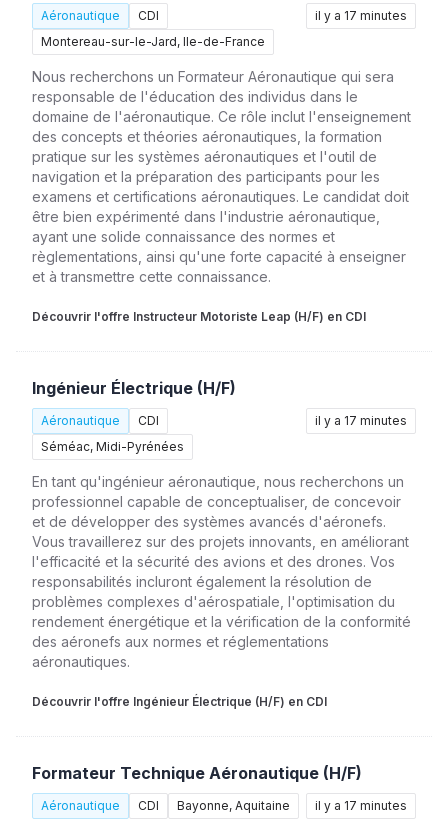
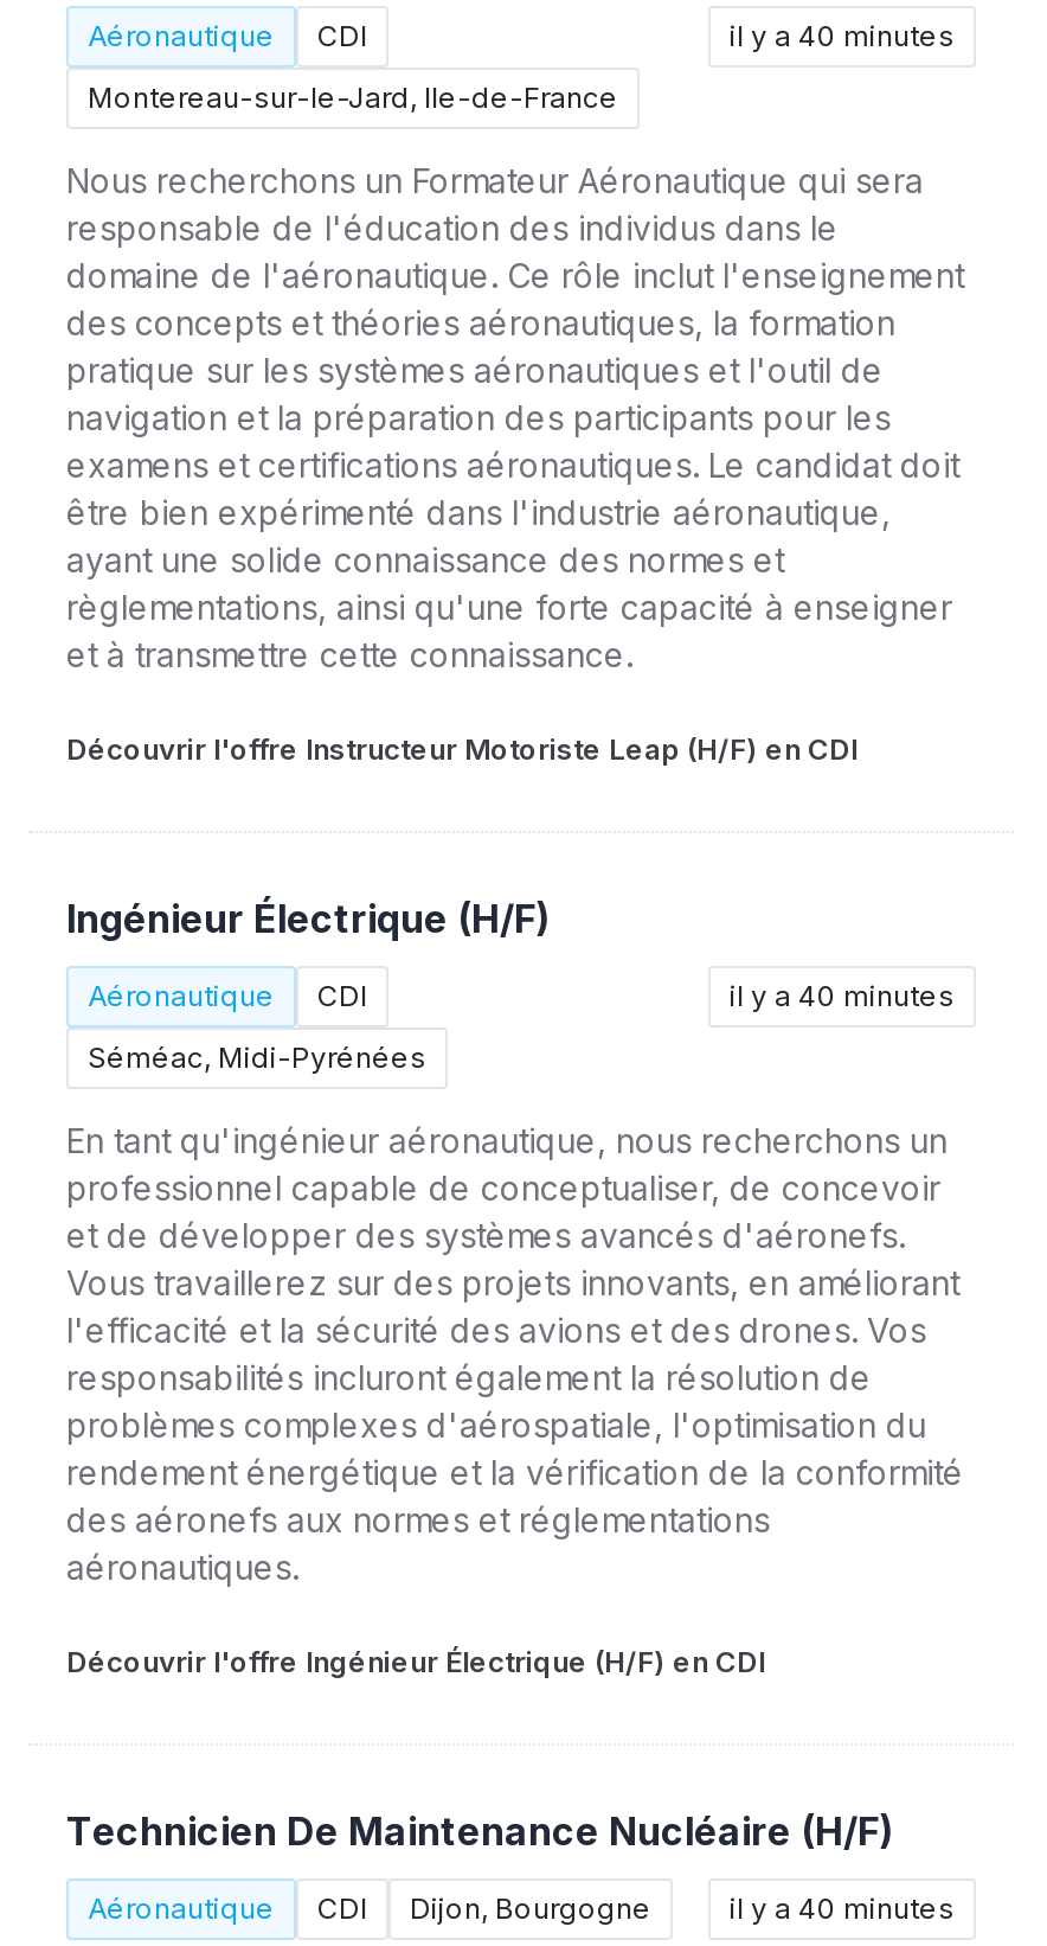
[315,8,407,23] il y a 17 minutes -> [730,18,955,53] il y a 40 minutes
[315,413,407,428] il y a 17 minutes -> [730,978,955,1013] il y a 40 minutes
[32,763,362,783] Formateur Technique Aéronautique (H/F) -> [66,1807,893,1855] Technicien De Maintenance Nucléaire (H/F)
[177,798,407,813] Bayonne, Aquitaine | il y a 17 minutes -> [410,1890,955,1926] Dijon, Bourgogne | il y a 40 minutes

